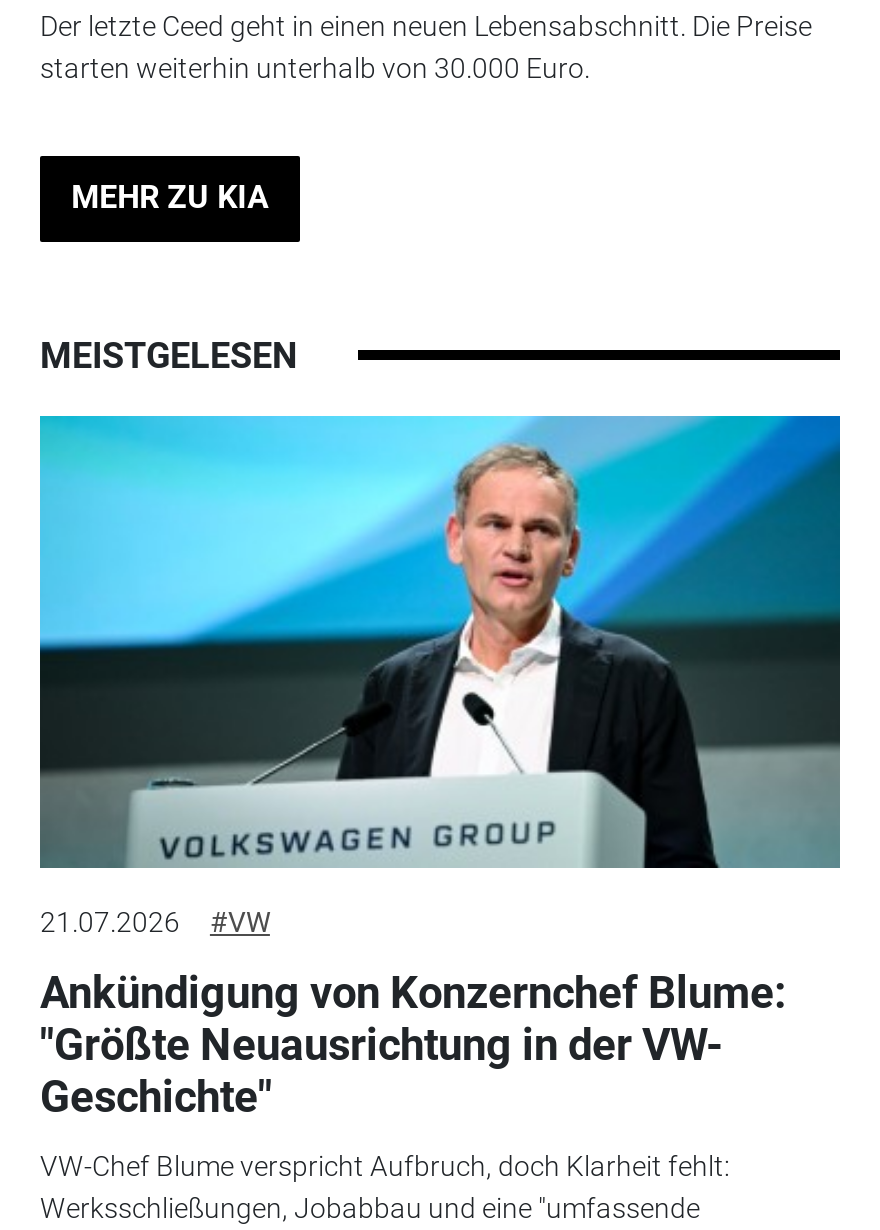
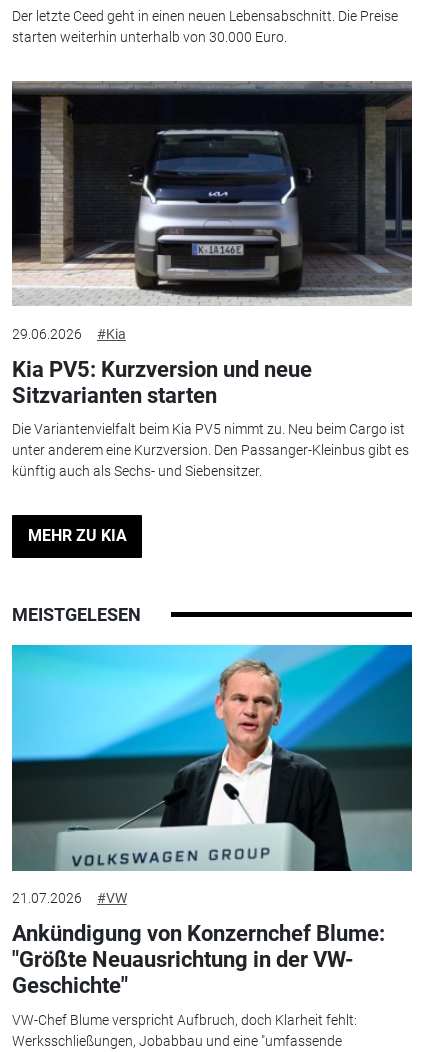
none -> [11,80,413,479] [image] | 29.06.2026 | #Kia | Kia PV5: Kurzversion und neue | Sitzvarianten starten | Die Variantenvielfalt beim Kia PV5 nimmt zu. Neu beim Cargo ist | unter anderem eine Kurzversion. Den Passanger-Kleinbus gibt es | künftig auch als Sechs- und Siebensitzer.

